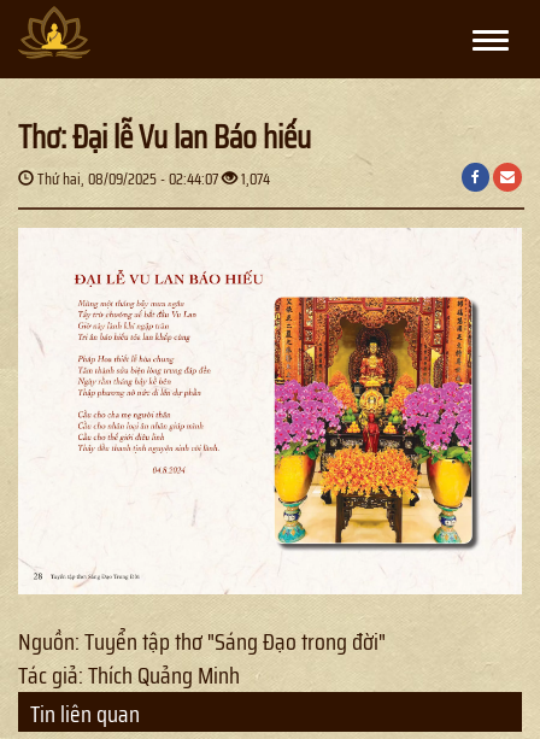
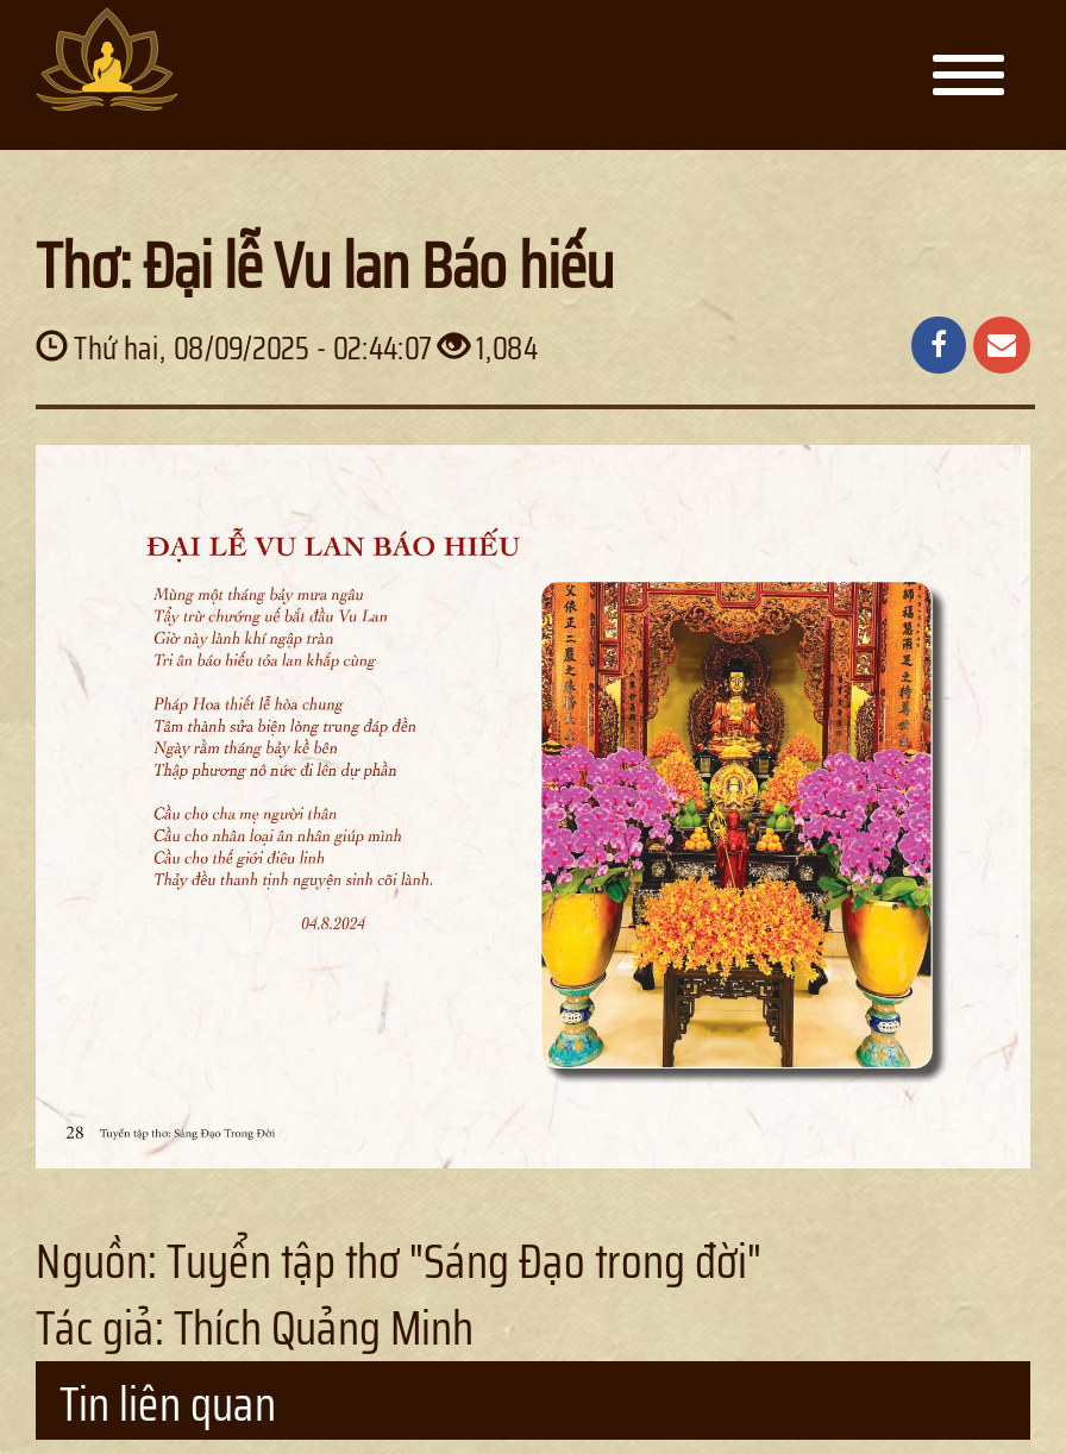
[34,166,270,192] Thứ hai, 08/09/2025 - 02:44:07 1,074 -> [67,324,538,374] Thứ hai, 08/09/2025 - 02:44:07 1,084

